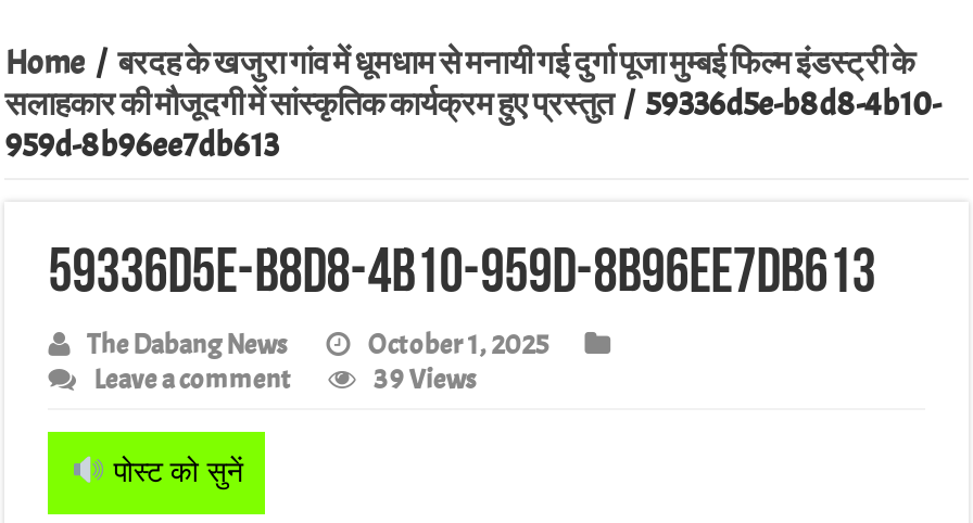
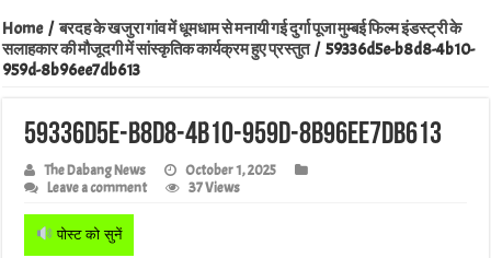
[374,362,478,397] 39 Views -> [189,179,240,197] 37 Views

